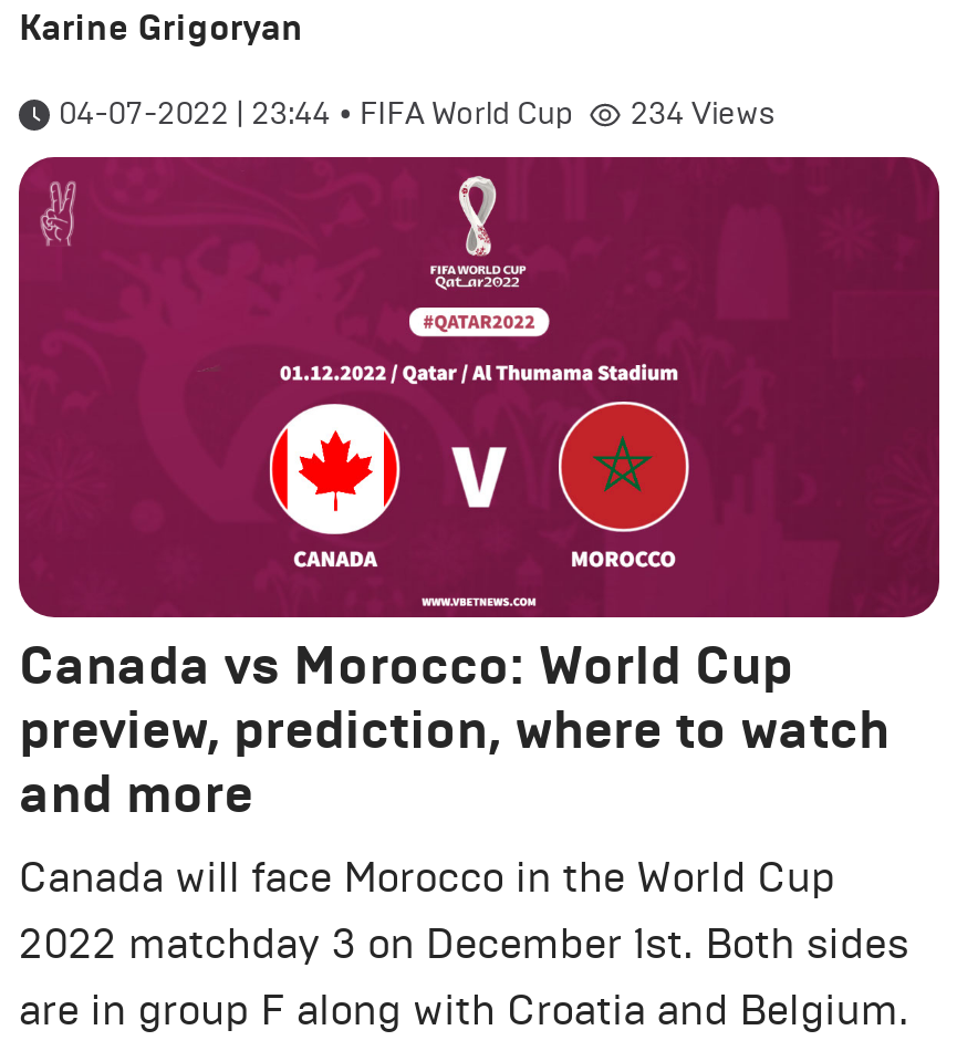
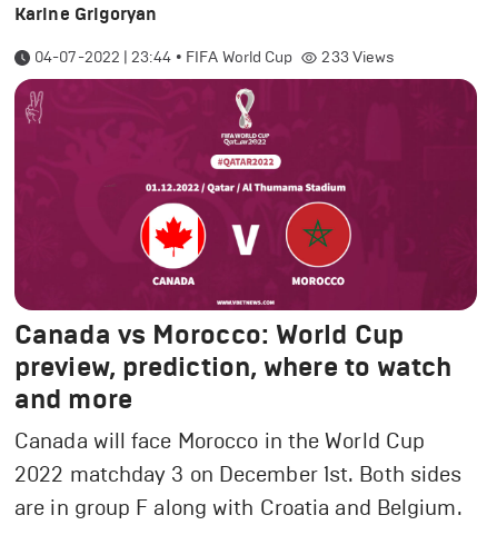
[630,95,776,133] 234 Views -> [322,48,395,67] 233 Views

